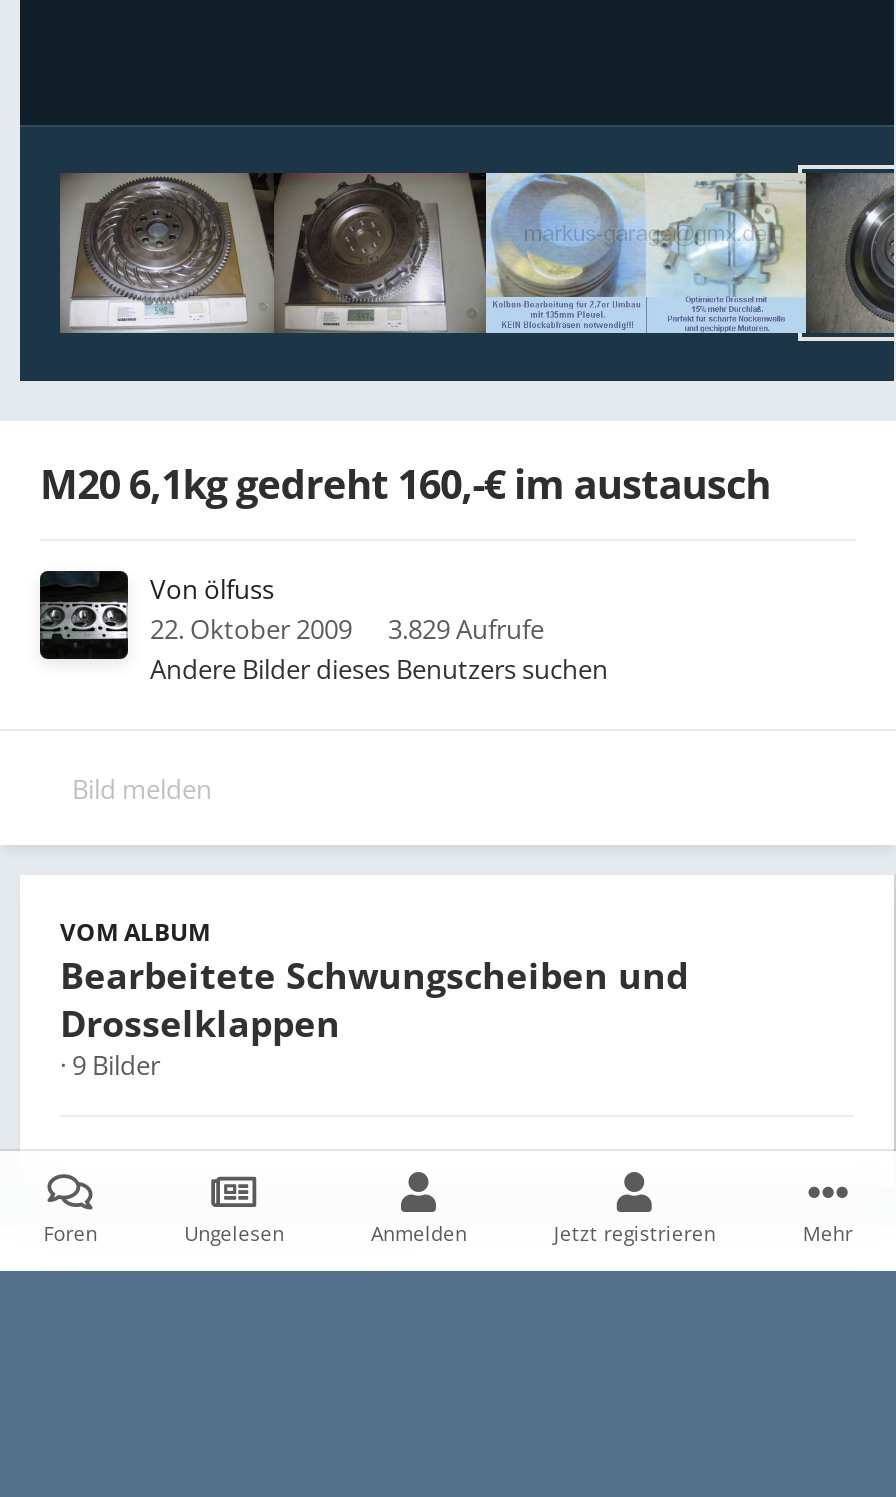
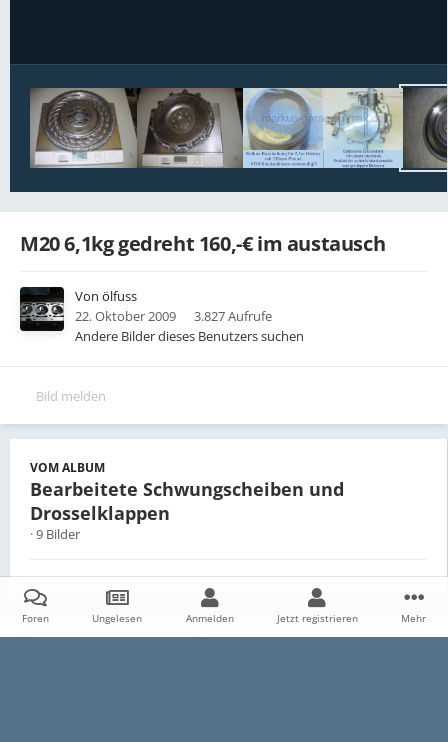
[150,612,544,648] 22. Oktober 2009 3.829 Aufrufe -> [75,307,272,325] 22. Oktober 2009 3.827 Aufrufe

